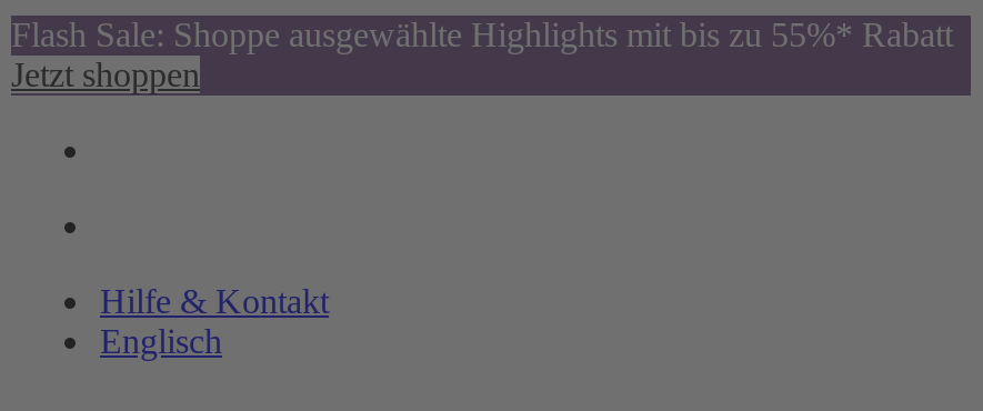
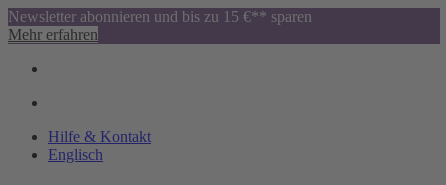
[11,16,953,93] Flash Sale: Shoppe ausgewählte Highlights mit bis zu 55%* Rabatt | Jetzt shoppen -> [8,8,312,43] Newsletter abonnieren und bis zu 15 €** sparen | Mehr erfahren

